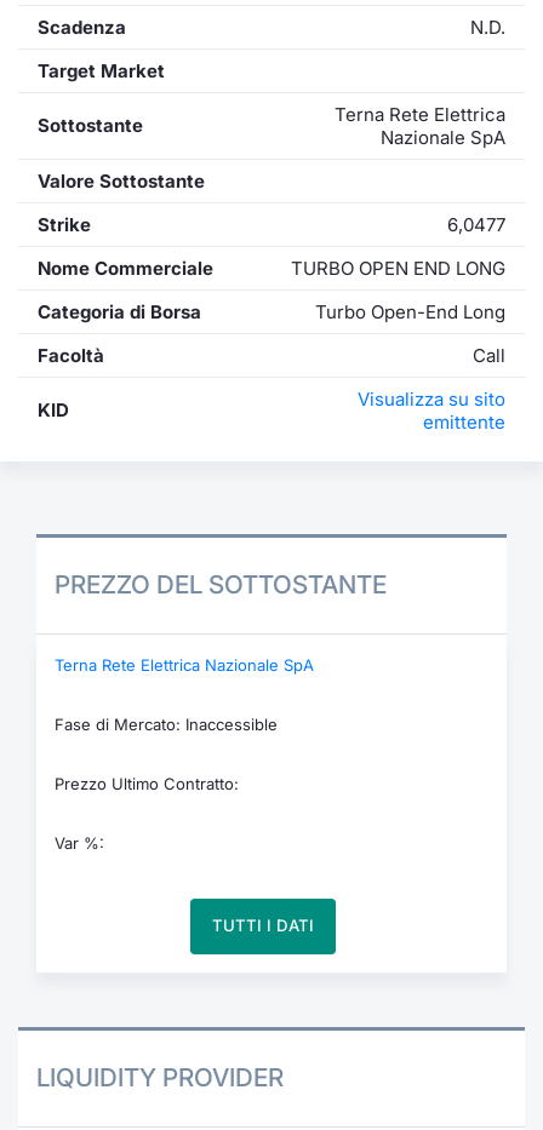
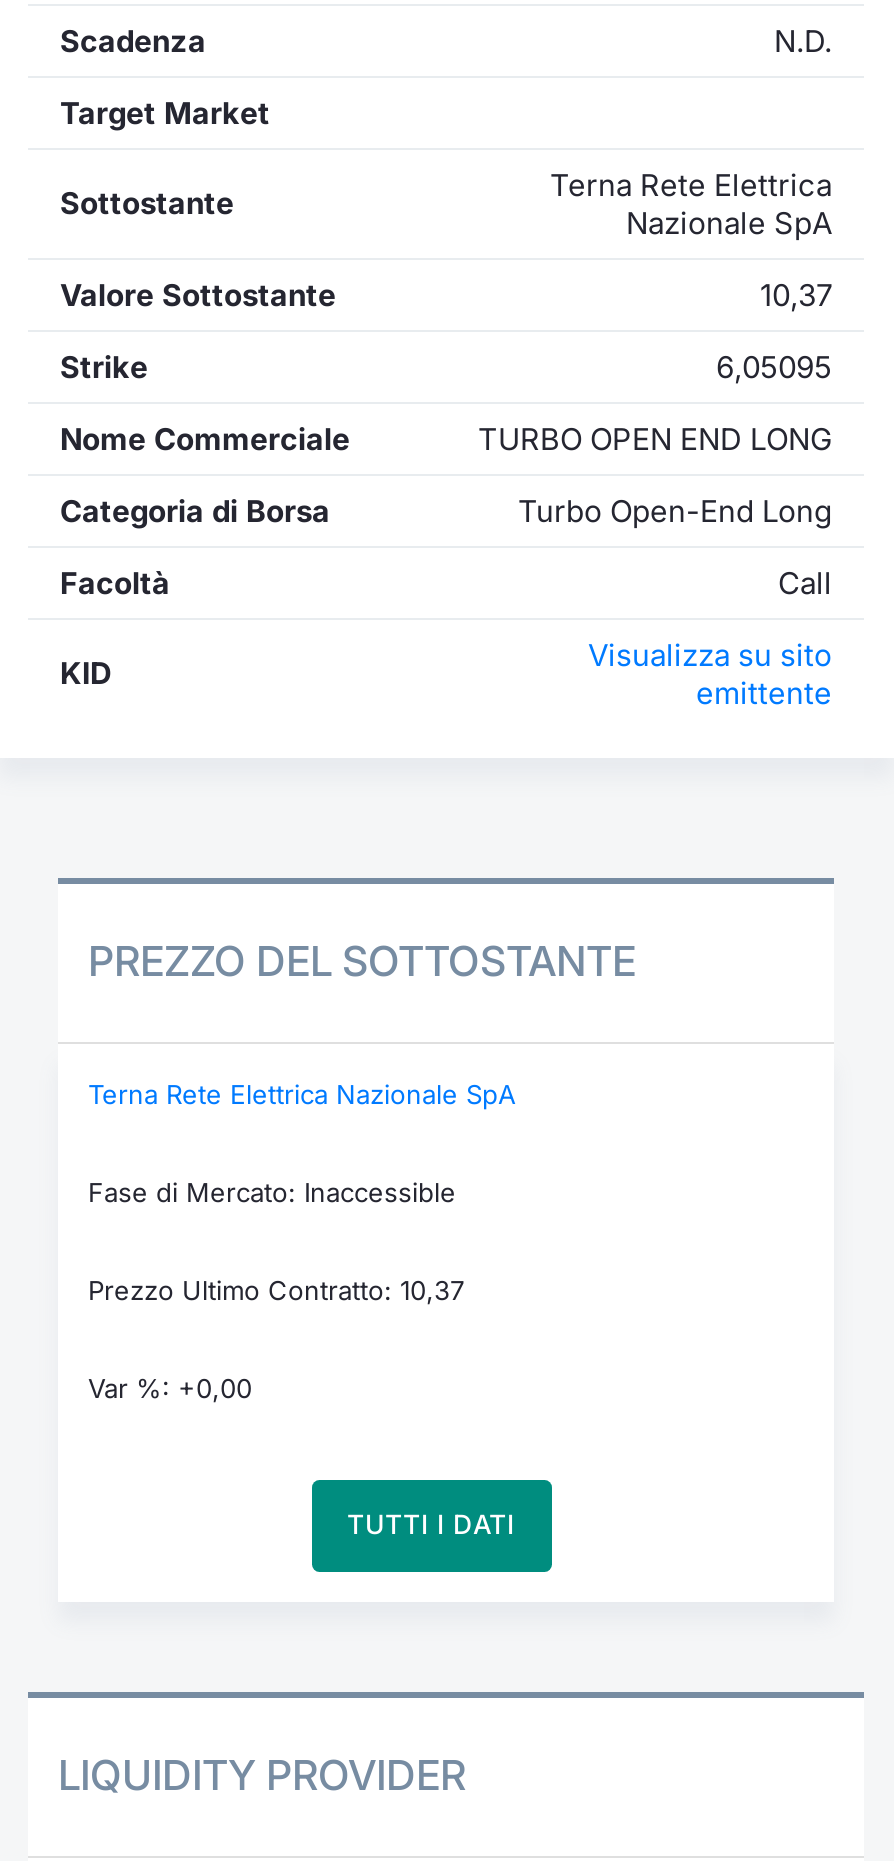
none -> [760,276,832,314] 10,37
[447,213,505,236] 6,0477 -> [716,348,832,386] 6,05095
[55,773,239,793] Prezzo Ultimo Contratto: -> [88,1273,464,1305] Prezzo Ultimo Contratto: 10,37
[55,833,104,852] Var %: -> [88,1371,252,1403] Var %: +0,00

